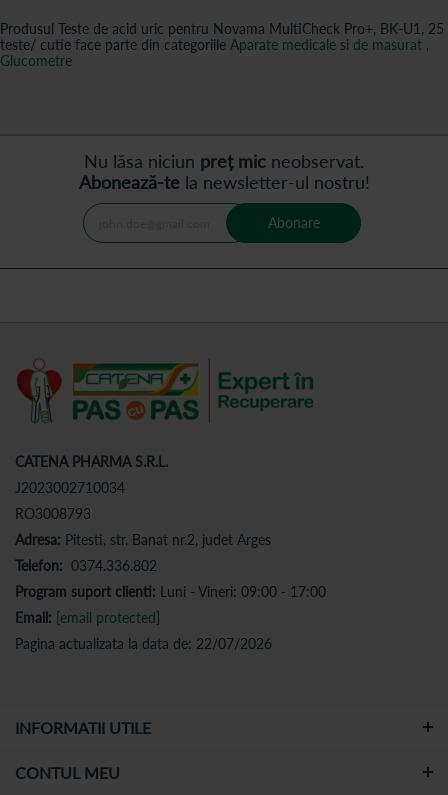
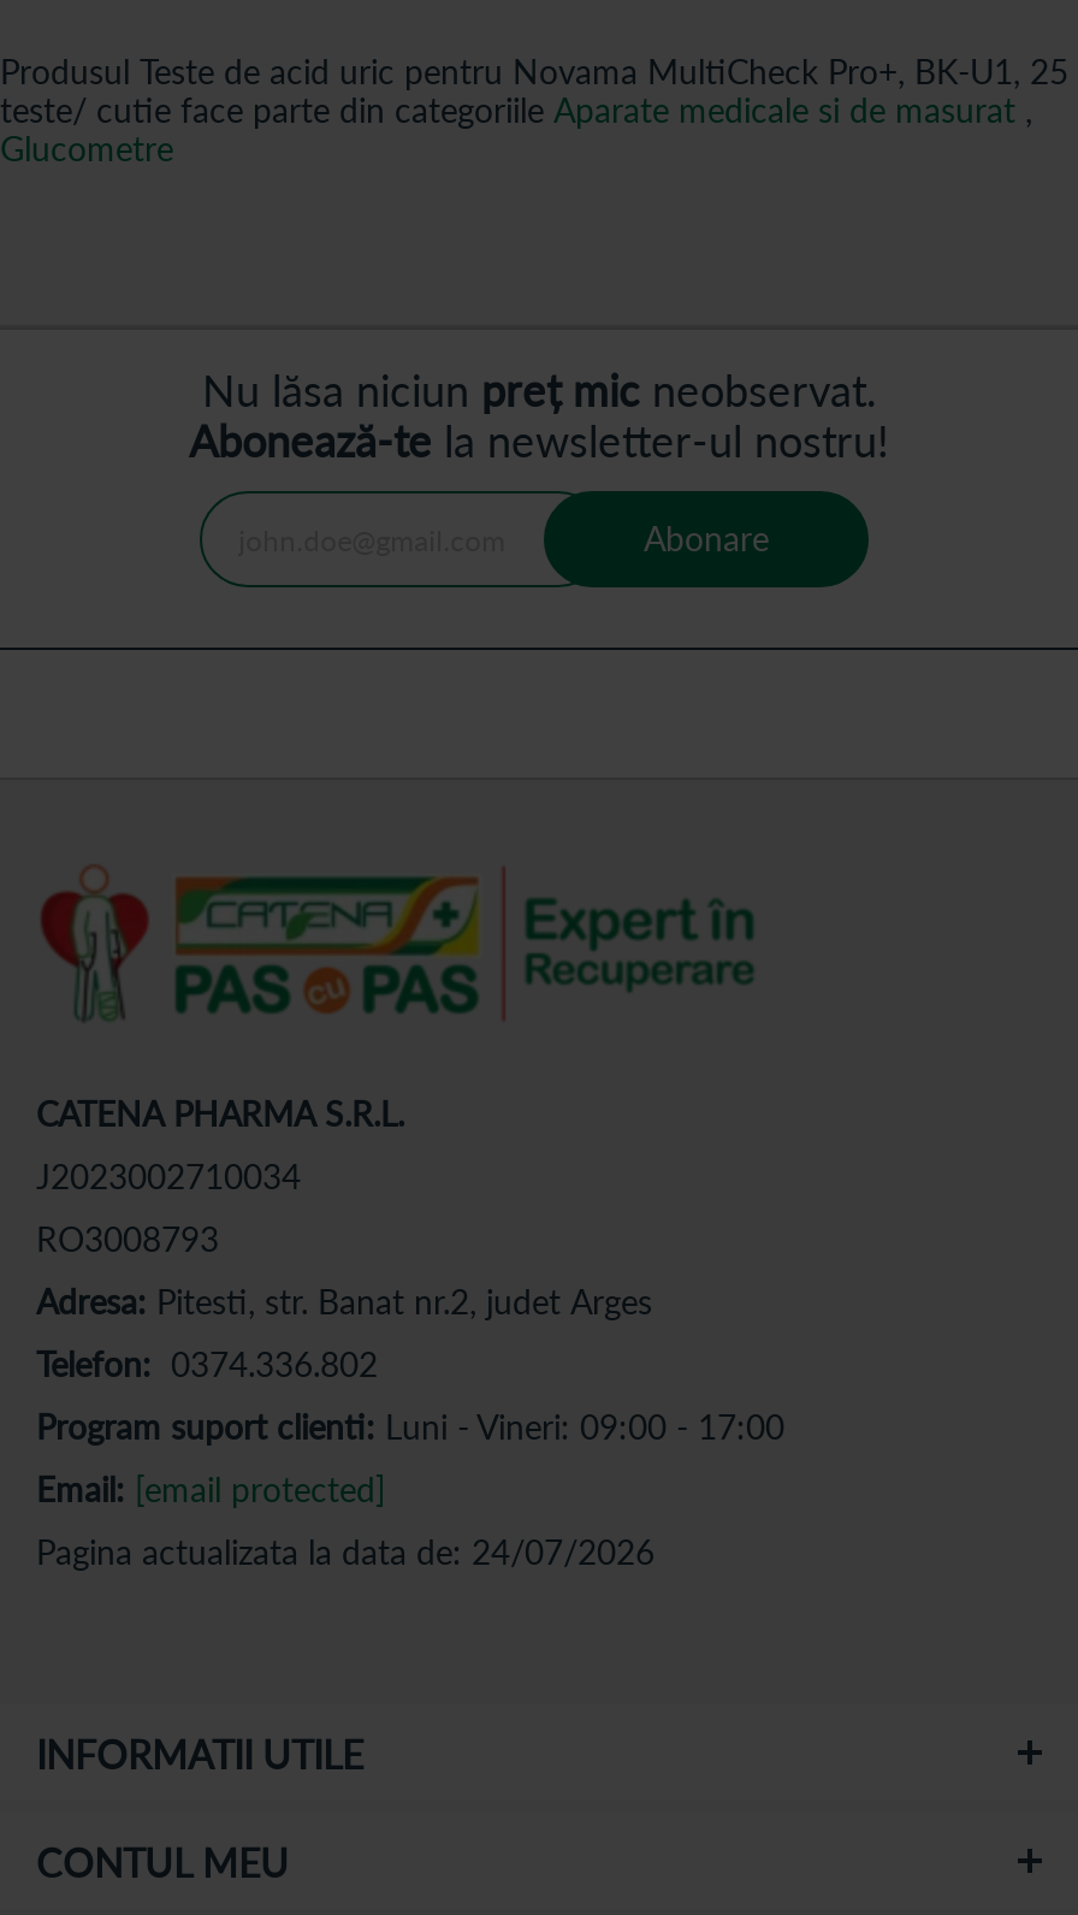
[15,635,272,652] Pagina actualizata la data de: 22/07/2026 -> [36,1531,654,1572] Pagina actualizata la data de: 24/07/2026

